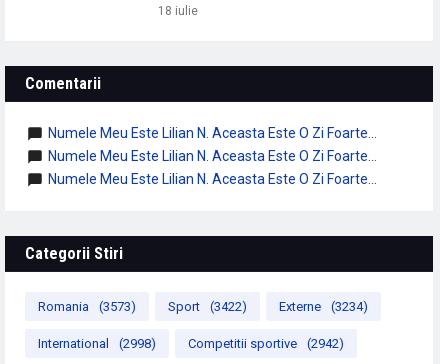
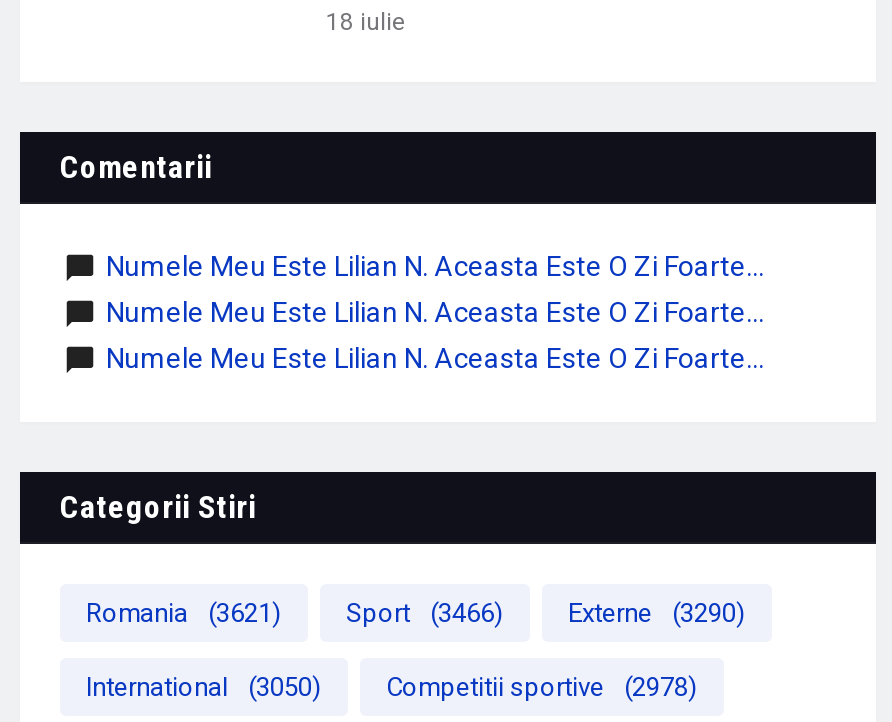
[38,299,136,314] Romania (3573) -> [86,597,282,627] Romania (3621)
[168,299,247,314] Sport (3422) -> [346,597,504,627] Sport (3466)
[279,299,368,314] Externe (3234) -> [568,597,746,627] Externe (3290)
[38,336,156,351] International (2998) -> [86,671,322,701] International (3050)
[188,336,344,351] Competitii sportive (2942) -> [386,671,698,701] Competitii sportive (2978)

